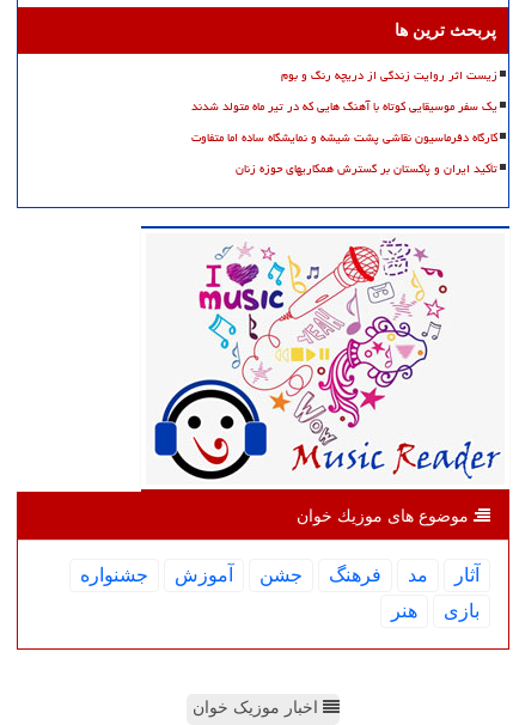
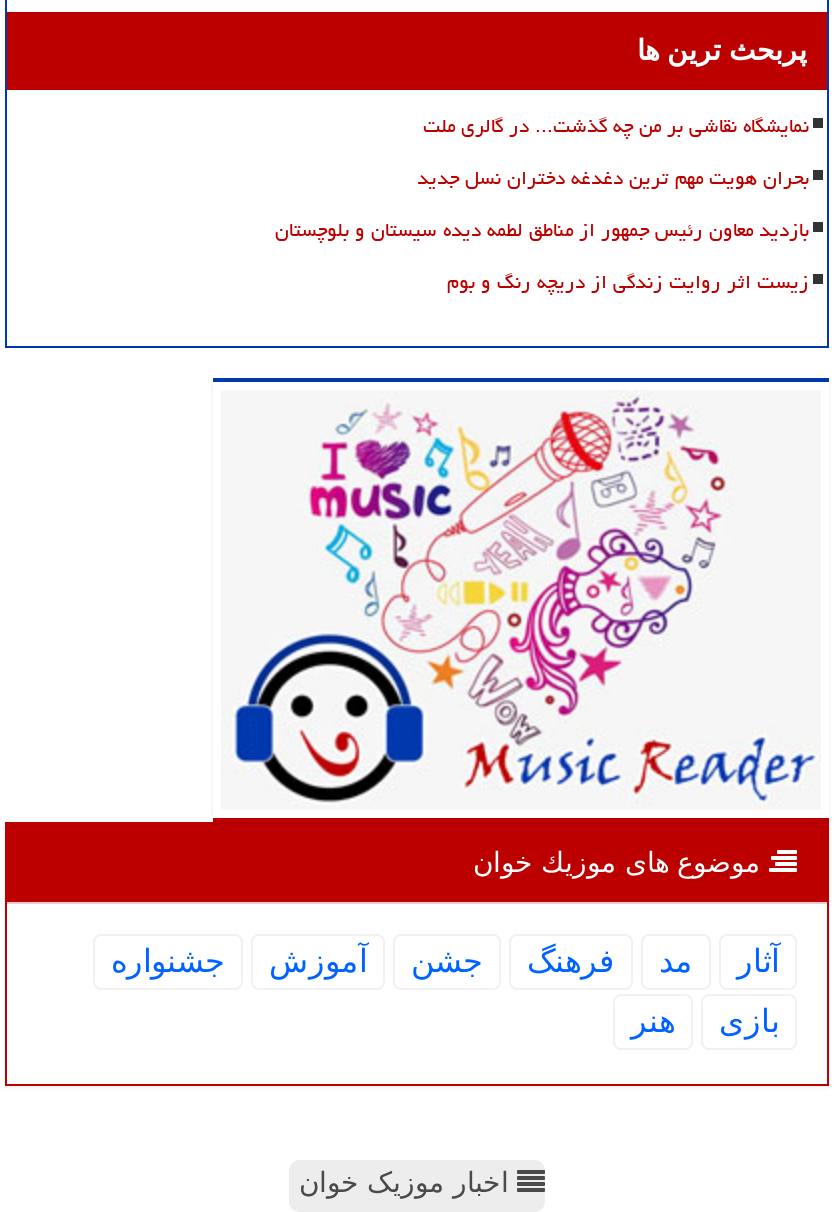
none -> [275,106,809,250] نمایشگاه نقاشی بر من چه گذشت... در گالری ملت | بحران هویت مهم ترین دغدغه دختران نسل جدید | بازدید معاون رئیس جمهور از مناطق لطمه دیده سیستان و بلوچستان
moved [281,64,497,88] -> [447,262,809,302]: زیست اثر روایت زندگی از دریچه رنگ و بوم
[191,95,497,181] یک سفر موسیقایی کوتاه با آهنگ هایی که در تیر ماه متولد شدند | کارگاه دفرماسیون نقاشی پشت شیشه و نمایشگاه ساده اما متفاوت | تأکید ایران و پاکستان بر گسترش همکاریهای حوزه زنان -> none

